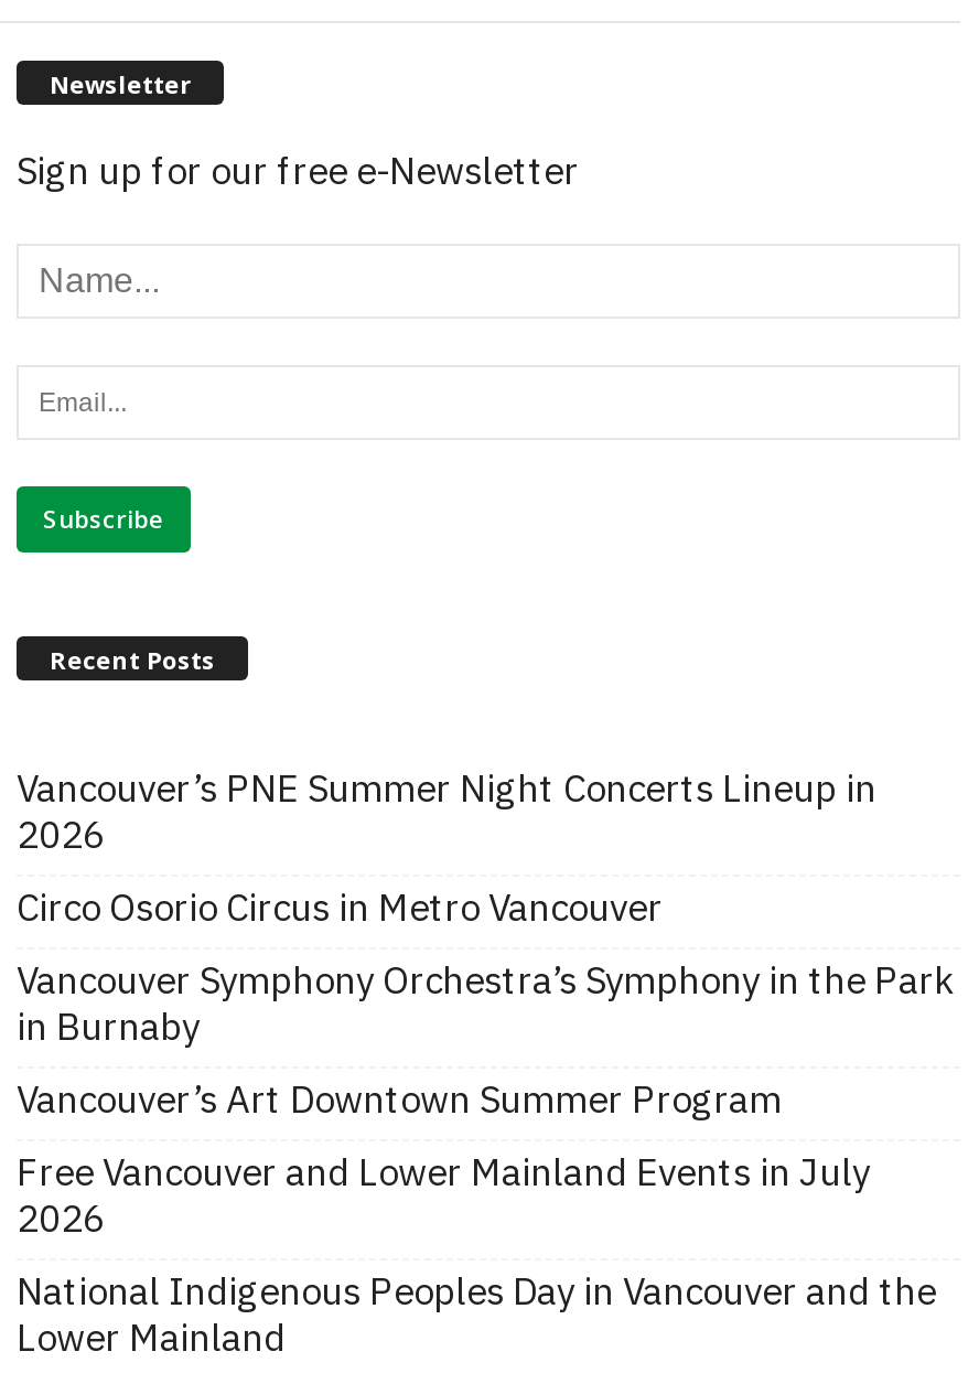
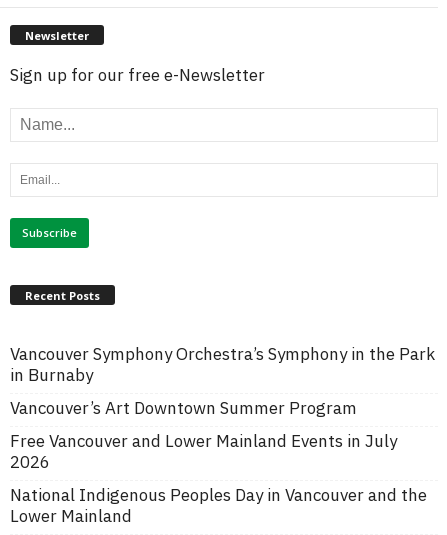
[17,764,876,932] Vancouver’s PNE Summer Night Concerts Lineup in | 2026 | Circo Osorio Circus in Metro Vancouver -> none

